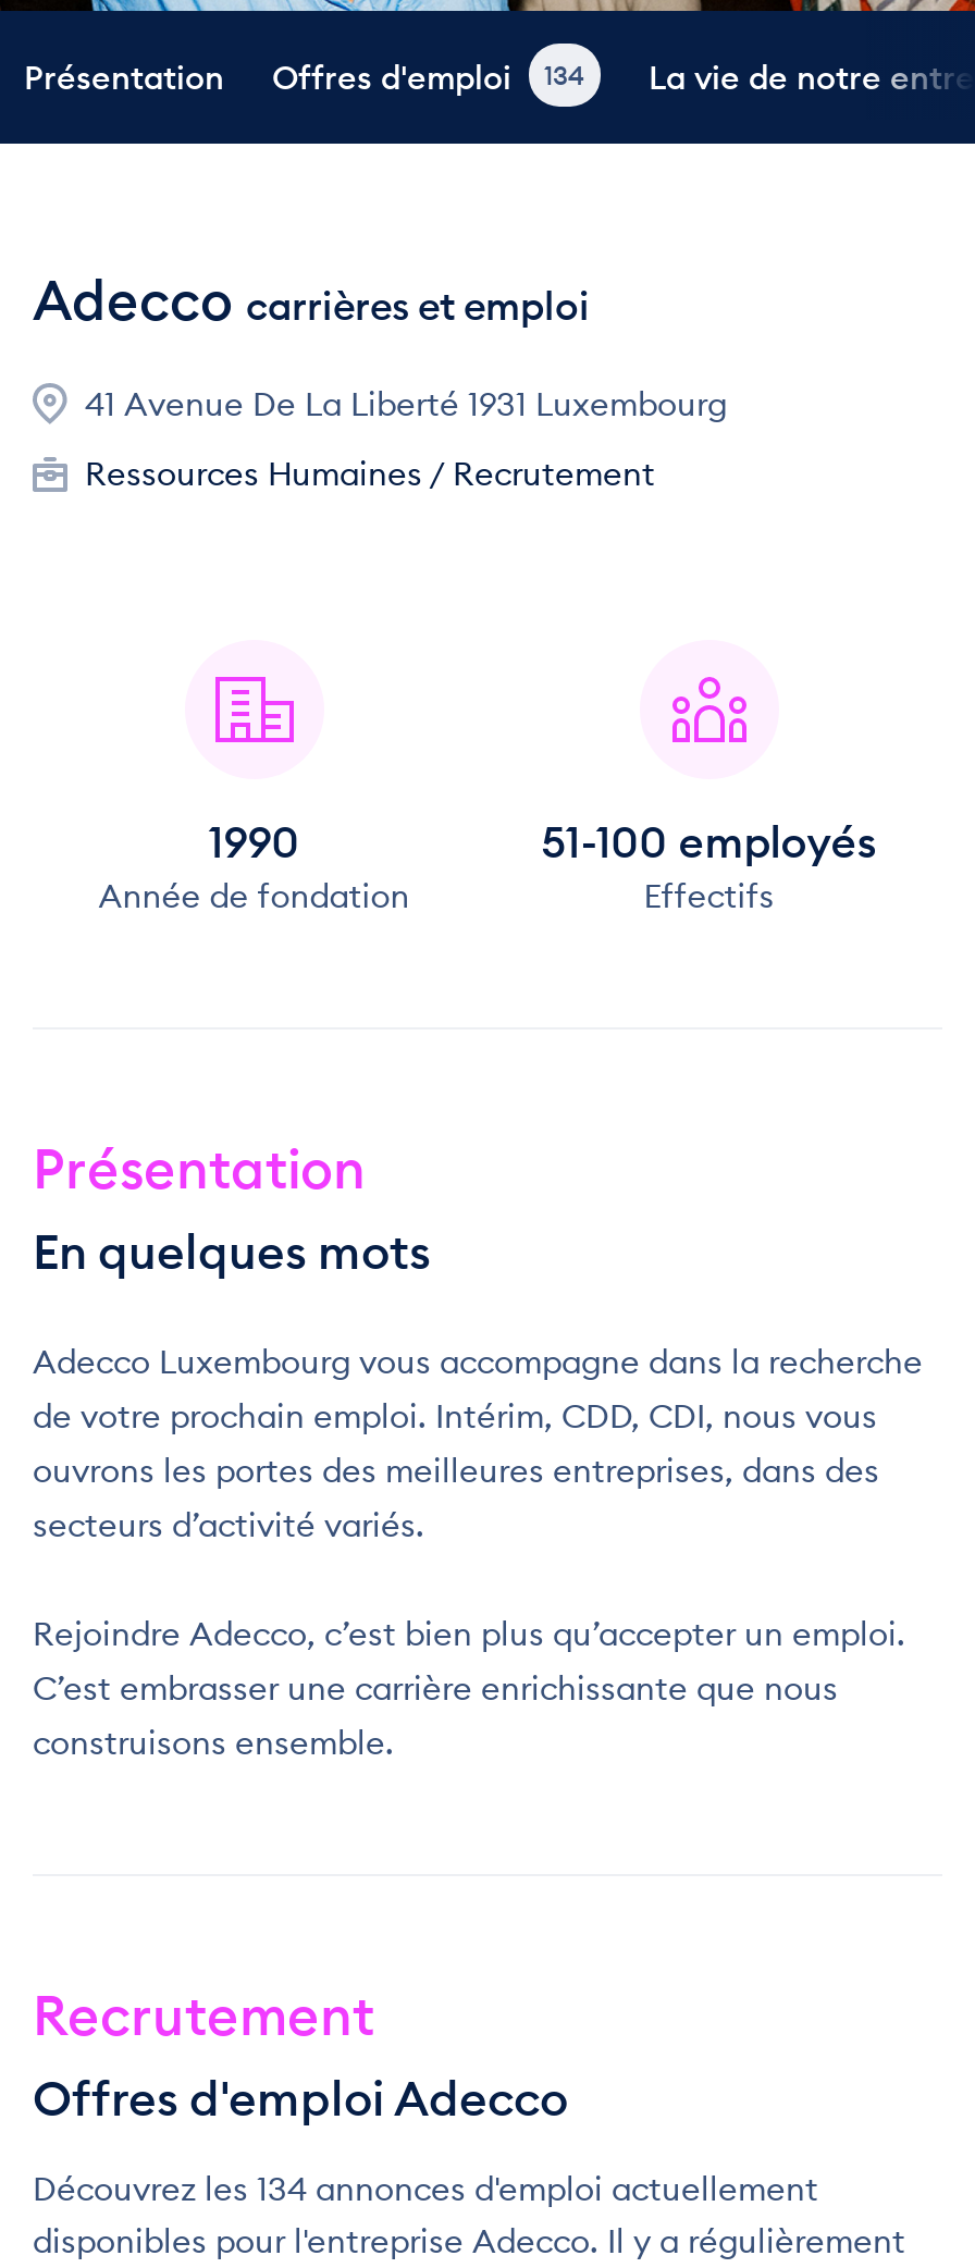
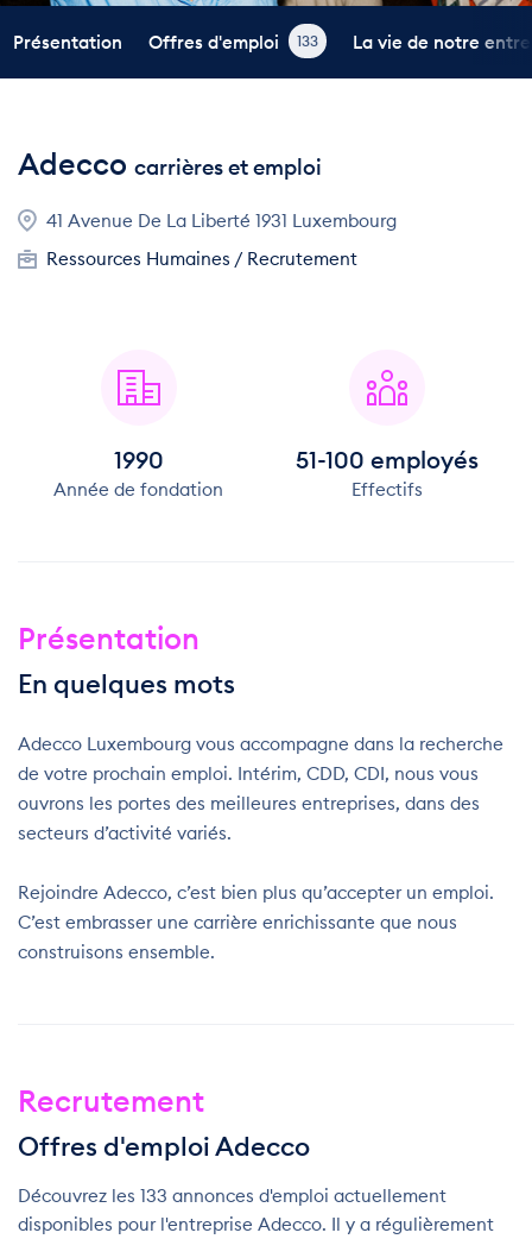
[544,59,585,91] 134 -> [297,32,318,50] 133
[33,2168,818,2209] Découvrez les 134 annonces d'emploi actuellement -> [18,1184,446,1207] Découvrez les 133 annonces d'emploi actuellement

